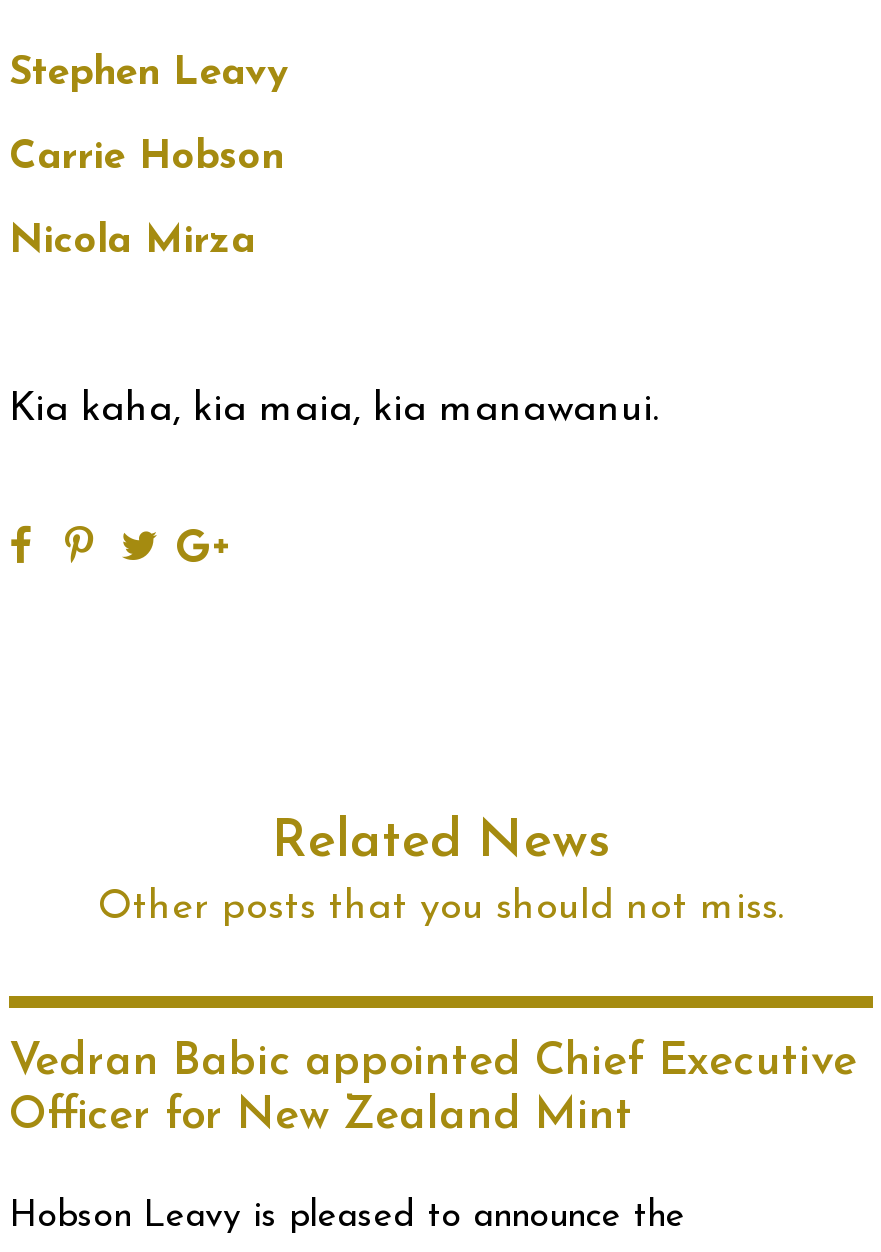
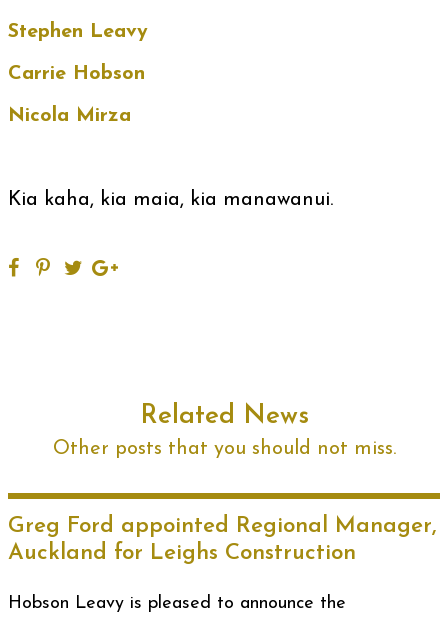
[9,1040,857,1140] Vedran Babic appointed Chief Executive | Officer for New Zealand Mint -> [8,515,437,565] Greg Ford appointed Regional Manager, | Auckland for Leighs Construction

